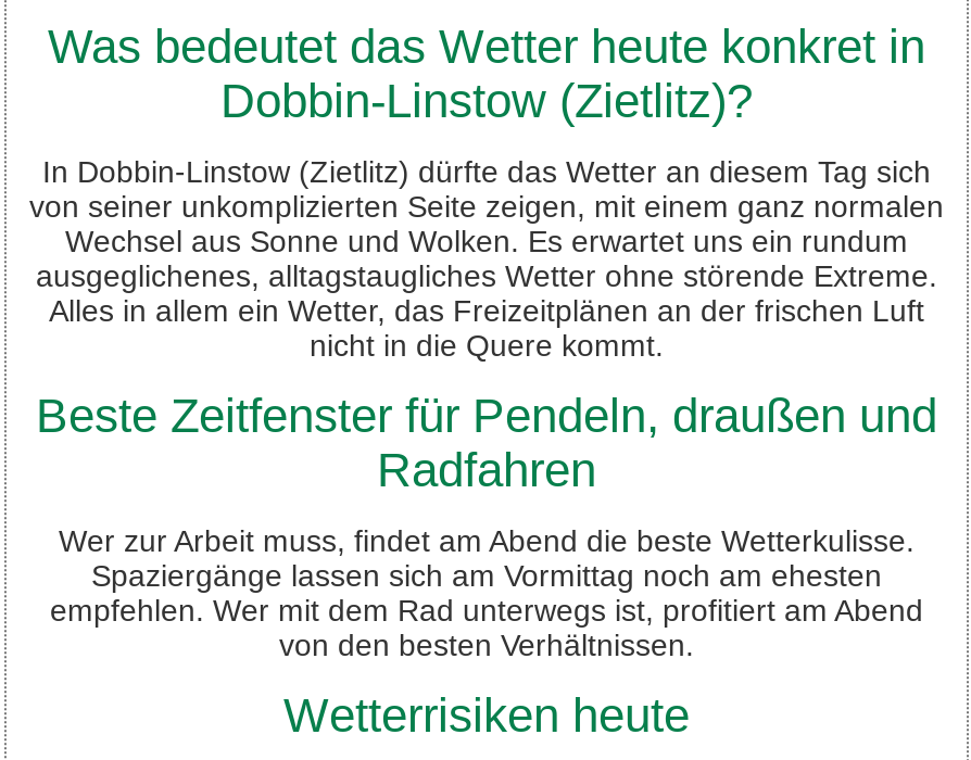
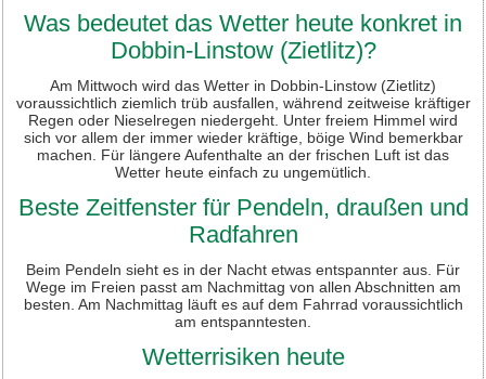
[29,153,944,362] In Dobbin-Linstow (Zietlitz) dürfte das Wetter an diesem Tag sich | von seiner unkomplizierten Seite zeigen, mit einem ganz normalen | Wechsel aus Sonne und Wolken. Es erwartet uns ein rundum | ausgeglichenes, alltagstaugliches Wetter ohne störende Extreme. | Alles in allem ein Wetter, das Freizeitplänen an der frischen Luft | nicht in die Quere kommt. -> [16,76,470,180] Am Mittwoch wird das Wetter in Dobbin-Linstow (Zietlitz) | voraussichtlich ziemlich trüb ausfallen, während zeitweise kräftiger | Regen oder Nieselregen niedergeht. Unter freiem Himmel wird | sich vor allem der immer wieder kräftige, böige Wind bemerkbar | machen. Für längere Aufenthalte an der frischen Luft ist das | Wetter heute einfach zu ungemütlich.
[50,522,923,661] Wer zur Arbeit muss, findet am Abend die beste Wetterkulisse. | Spaziergänge lassen sich am Vormittag noch am ehesten | empfehlen. Wer mit dem Rad unterwegs ist, profitiert am Abend | von den besten Verhältnissen. -> [23,260,463,330] Beim Pendeln sieht es in der Nacht etwas entspannter aus. Für | Wege im Freien passt am Nachmittag von allen Abschnitten am | besten. Am Nachmittag läuft es auf dem Fahrrad voraussichtlich | am entspanntesten.

